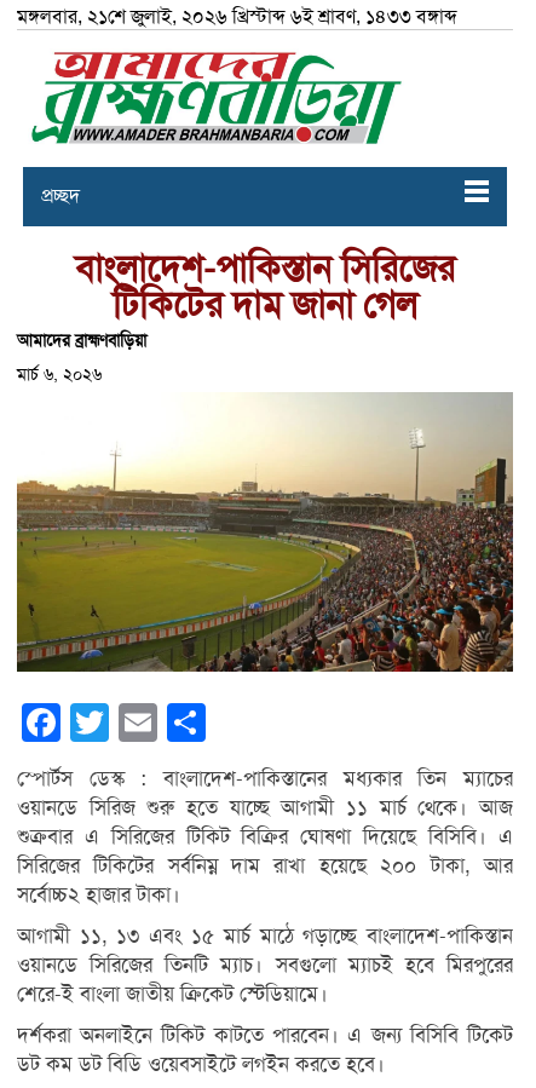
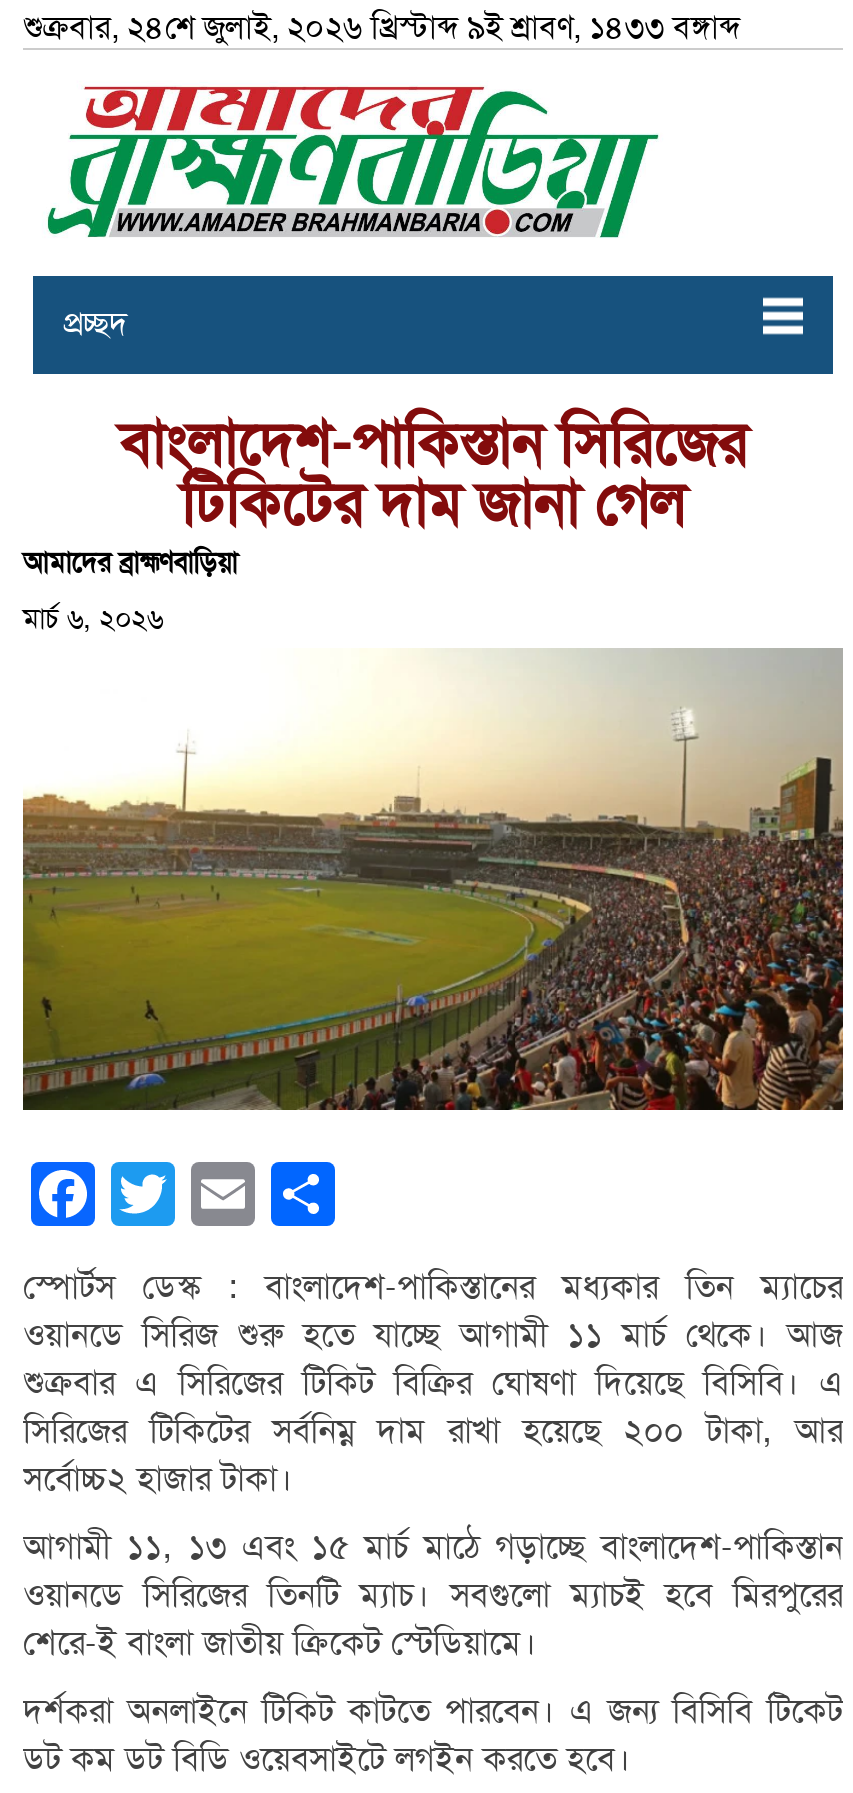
[17,5,457,29] মঙ্গলবার, ২১শে জুলাই, ২০২৬ খ্রিস্টাব্দ ৬ই শ্রাবণ, ১৪৩৩ বঙ্গাব্দ -> [23,8,741,48] শুক্রবার, ২৪শে জুলাই, ২০২৬ খ্রিস্টাব্দ ৯ই শ্রাবণ, ১৪৩৩ বঙ্গাব্দ

